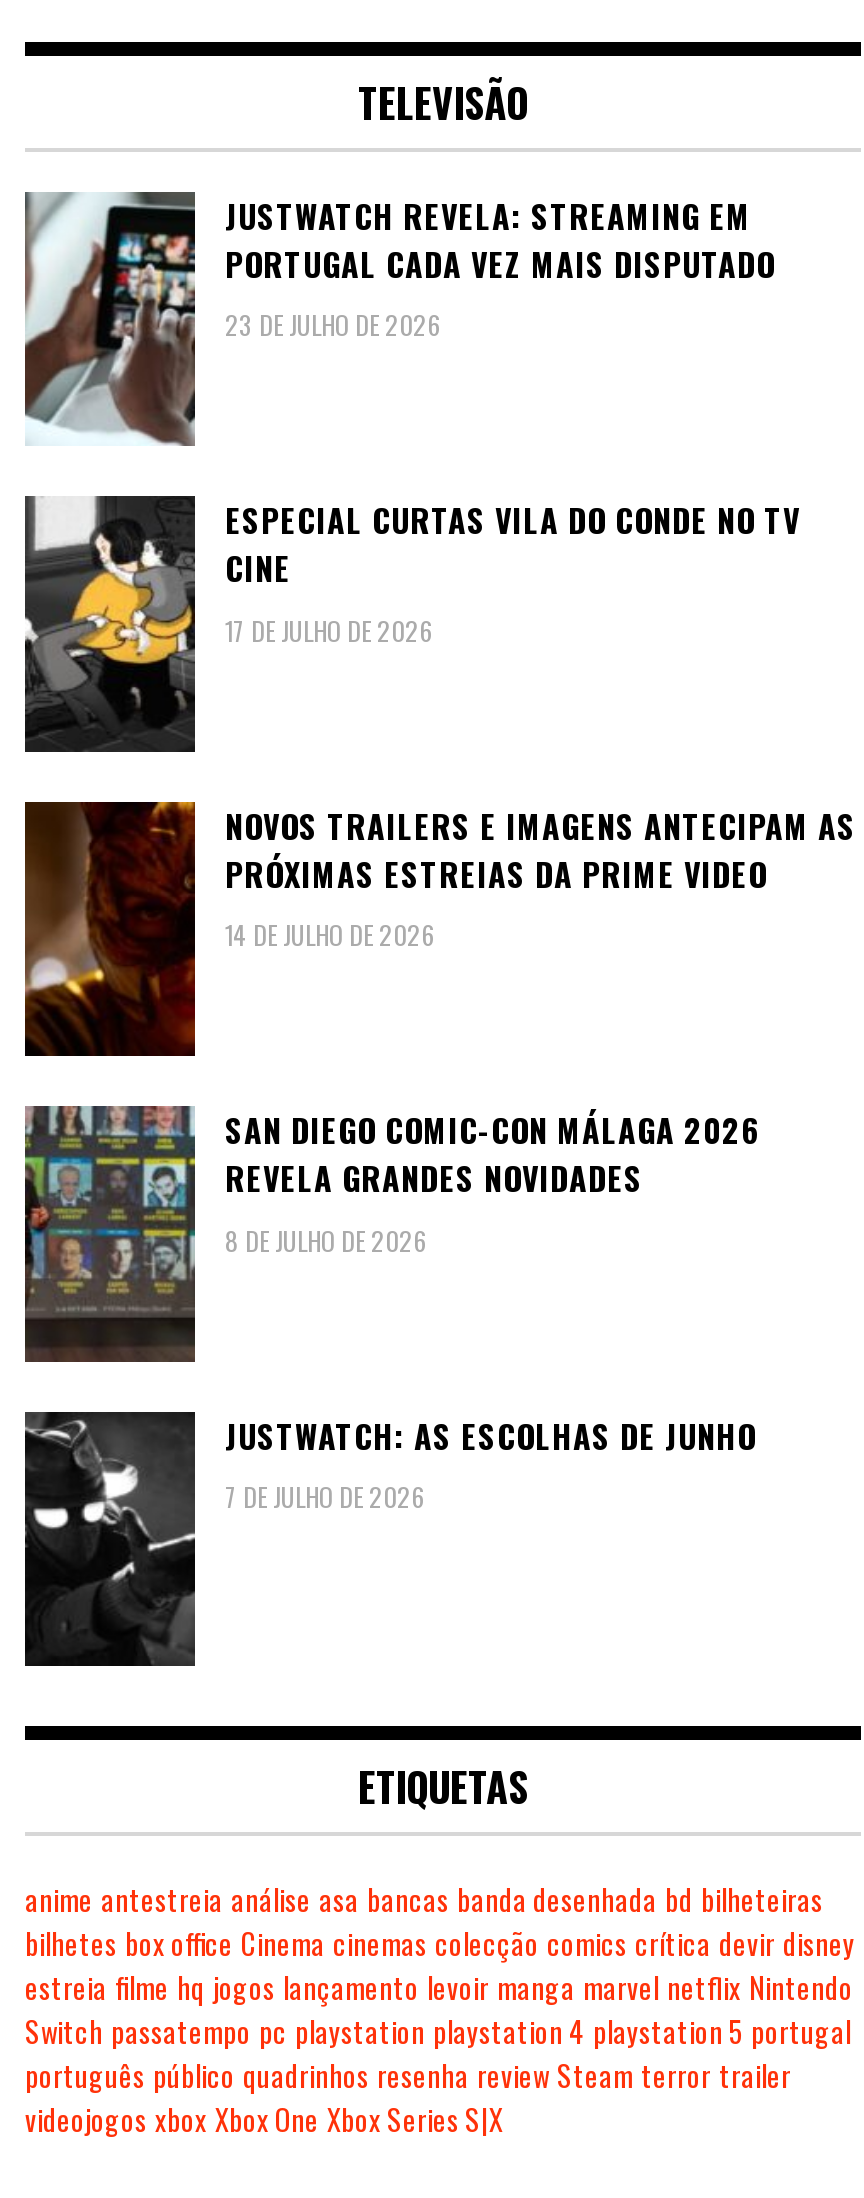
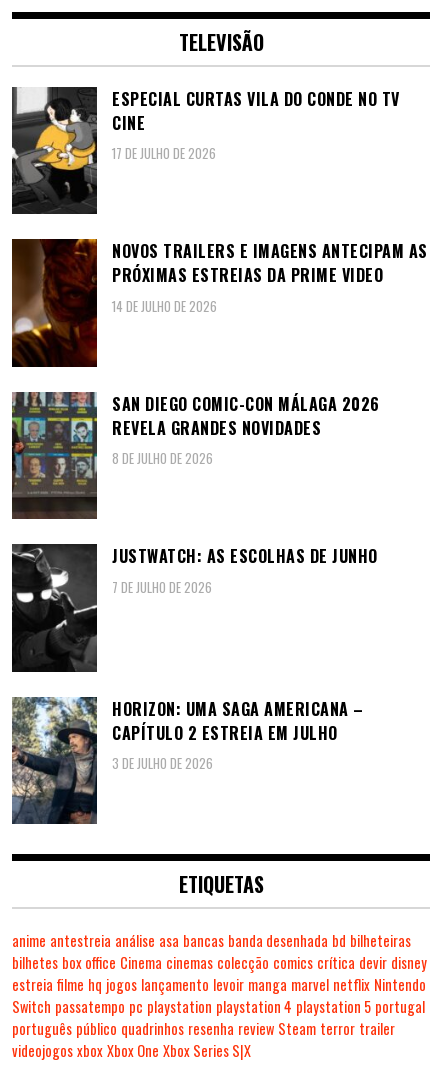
[25,191,775,446] [image] | JUSTWATCH REVELA: STREAMING EM | PORTUGAL CADA VEZ MAIS DISPUTADO | 23 DE JULHO DE 2026 -> none
moved [23,496,856,1516] -> [11,87,427,597]: [image] | ESPECIAL CURTAS VILA DO CONDE NO TV | CINE | ... | JUSTWATCH: AS ESCOLHAS DE JUNHO | 7 DE JULHO DE 2026
none -> [11,696,363,824] [image] | HORIZON: UMA SAGA AMERICANA – | CAPÍTULO 2 ESTREIA EM JULHO | 3 DE JULHO DE 2026

